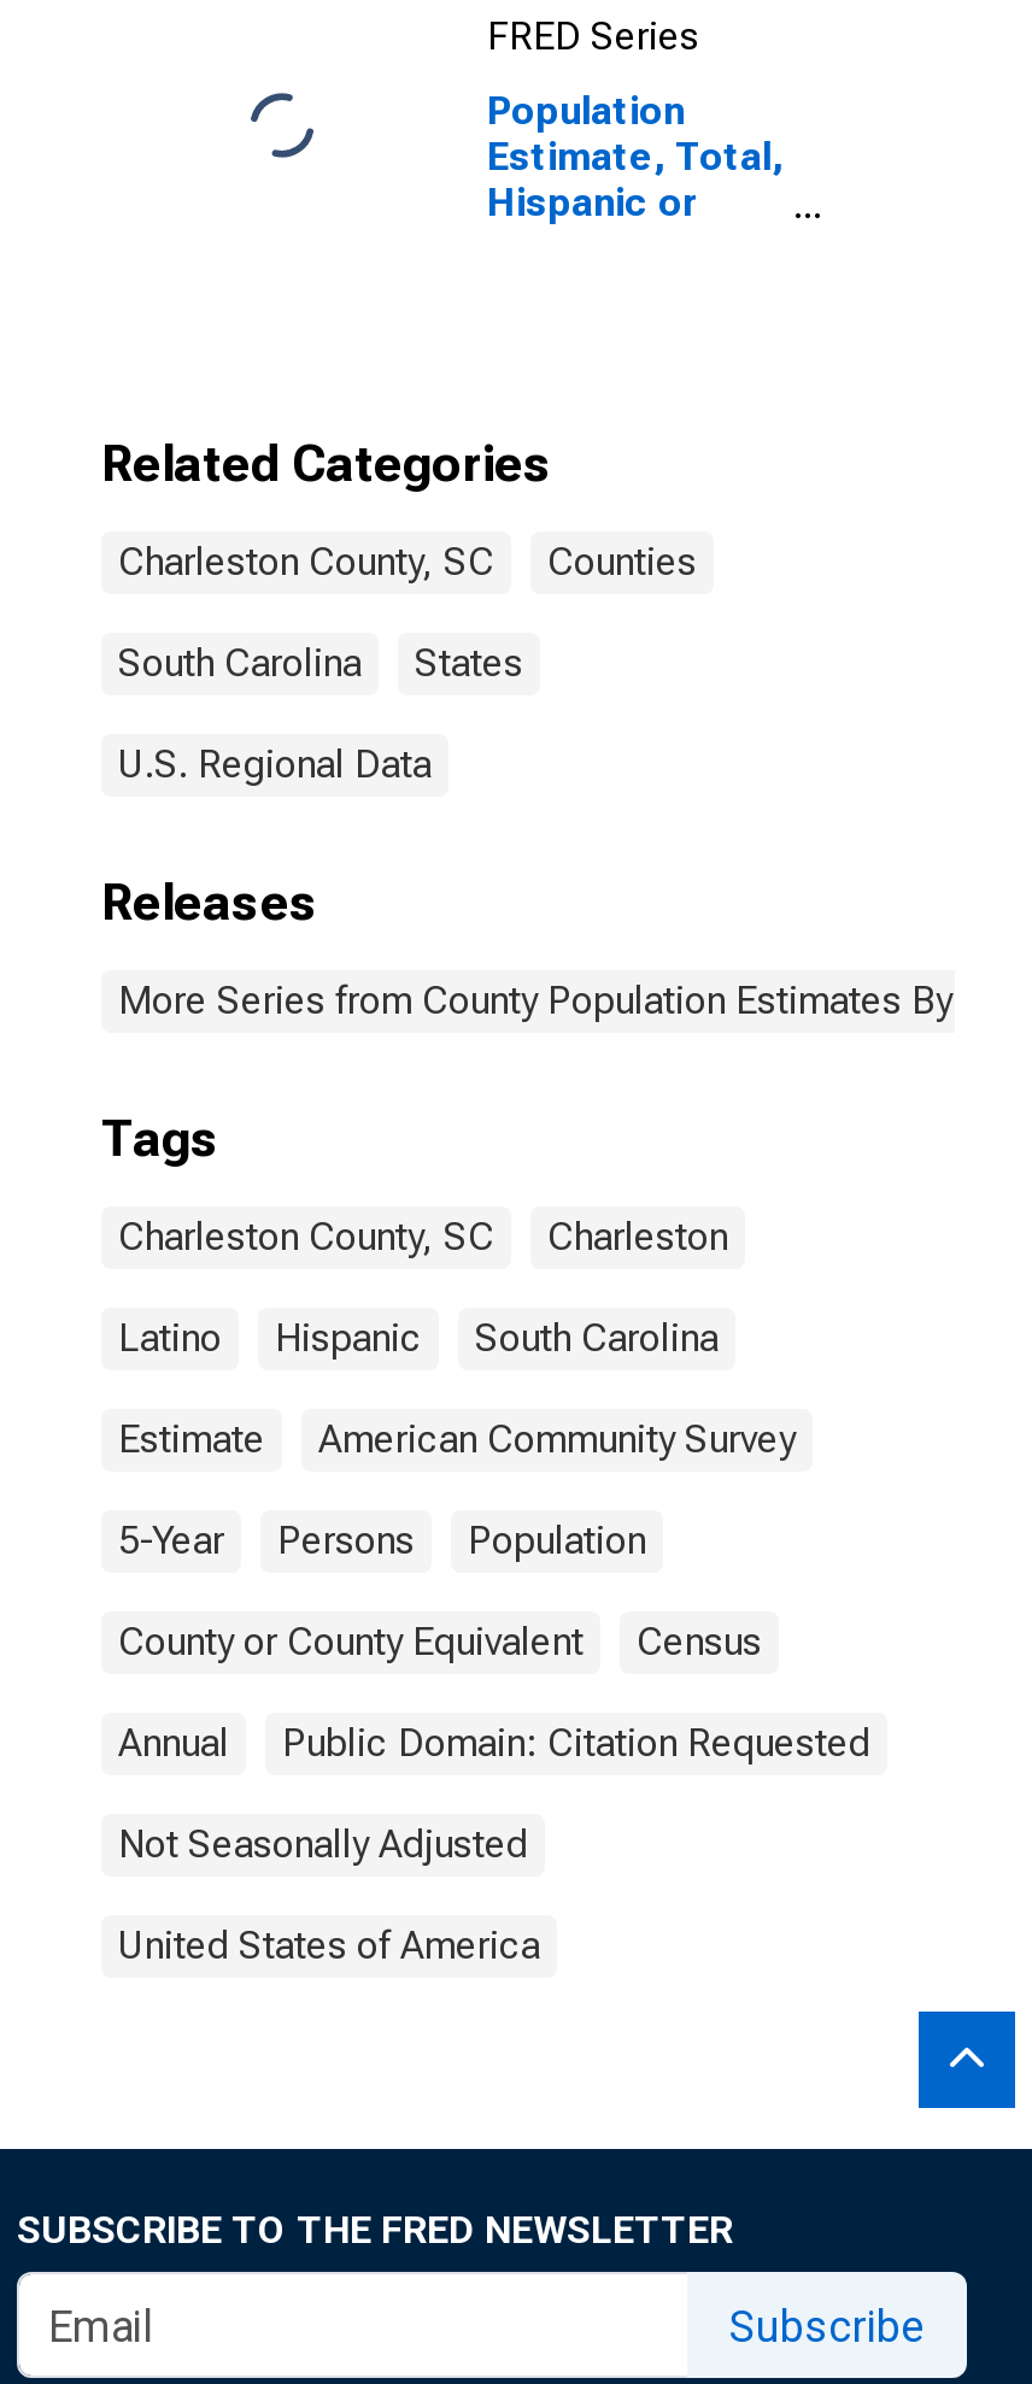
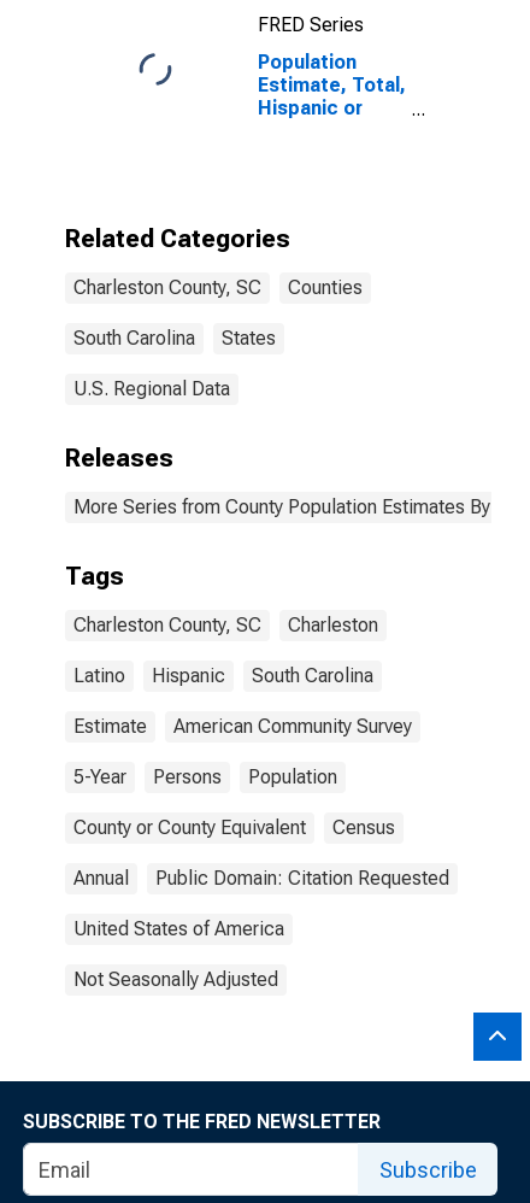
moved [118,1821,528,1867] -> [73,968,278,991]: Not Seasonally Adjusted
moved [118,1922,540,1968] -> [73,917,284,940]: United States of America

